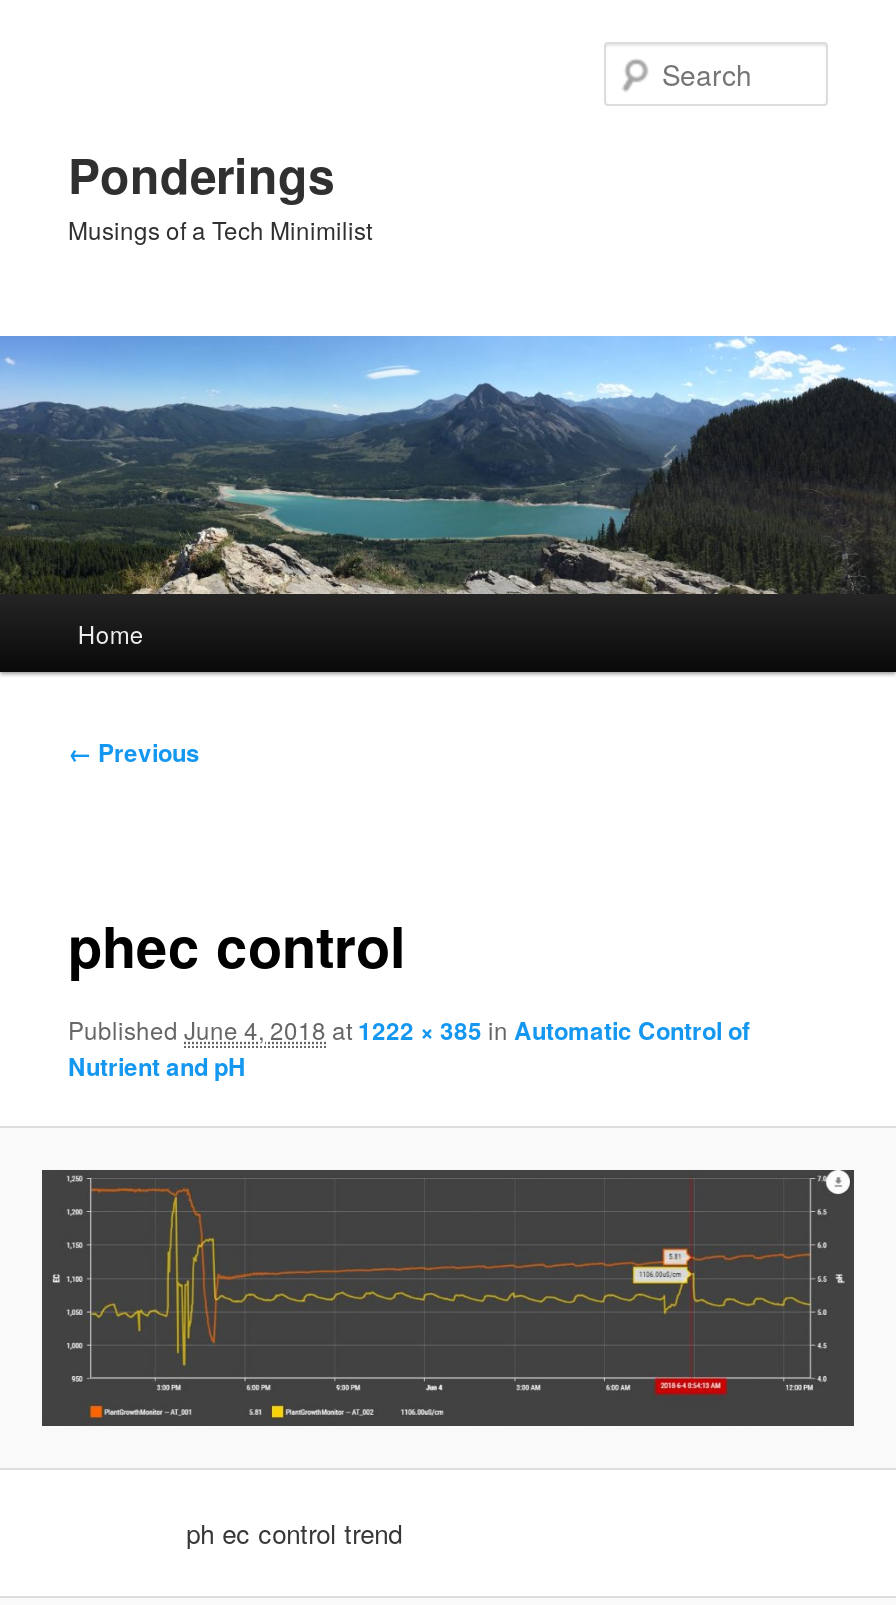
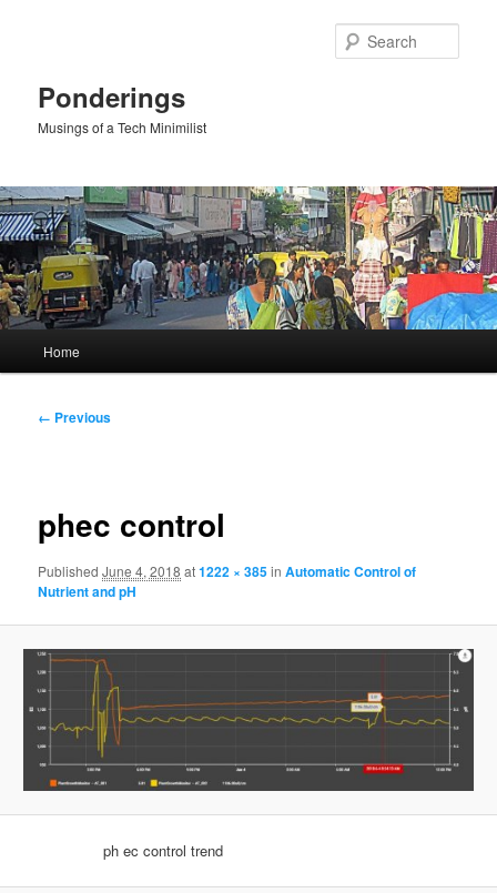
[6,334,890,596] [image] -> [3,185,494,331] [image]

